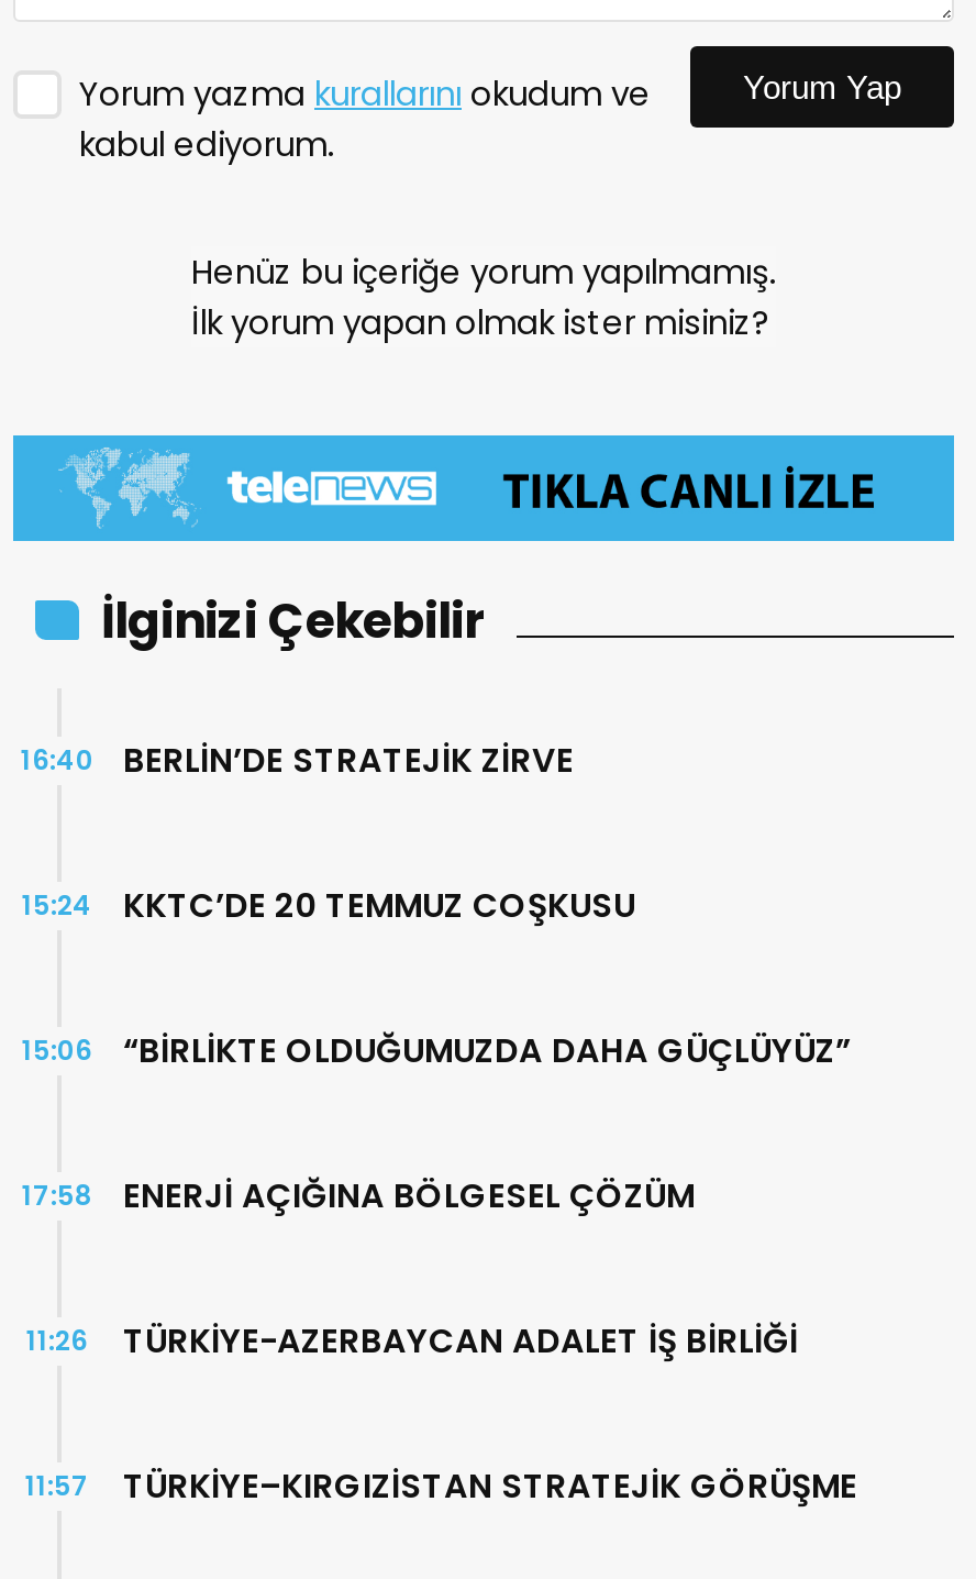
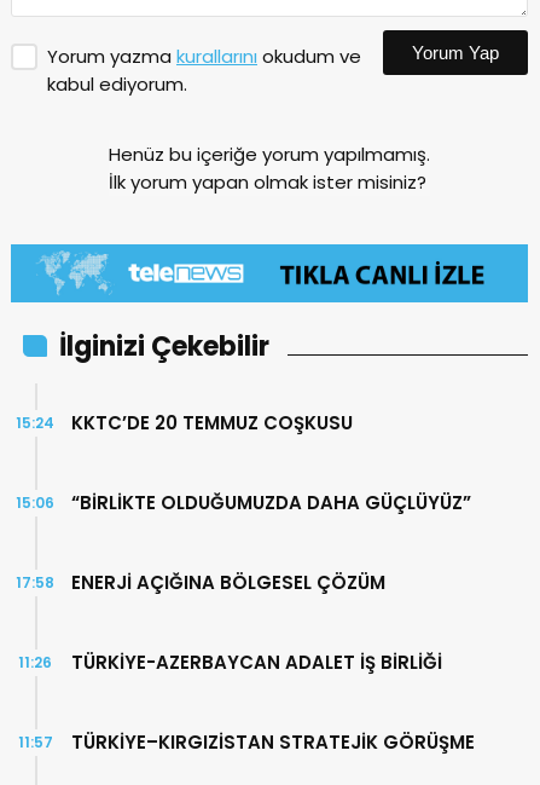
[21,737,574,783] BERLİN’DE STRATEJİK ZİRVE | 16:40 -> none

